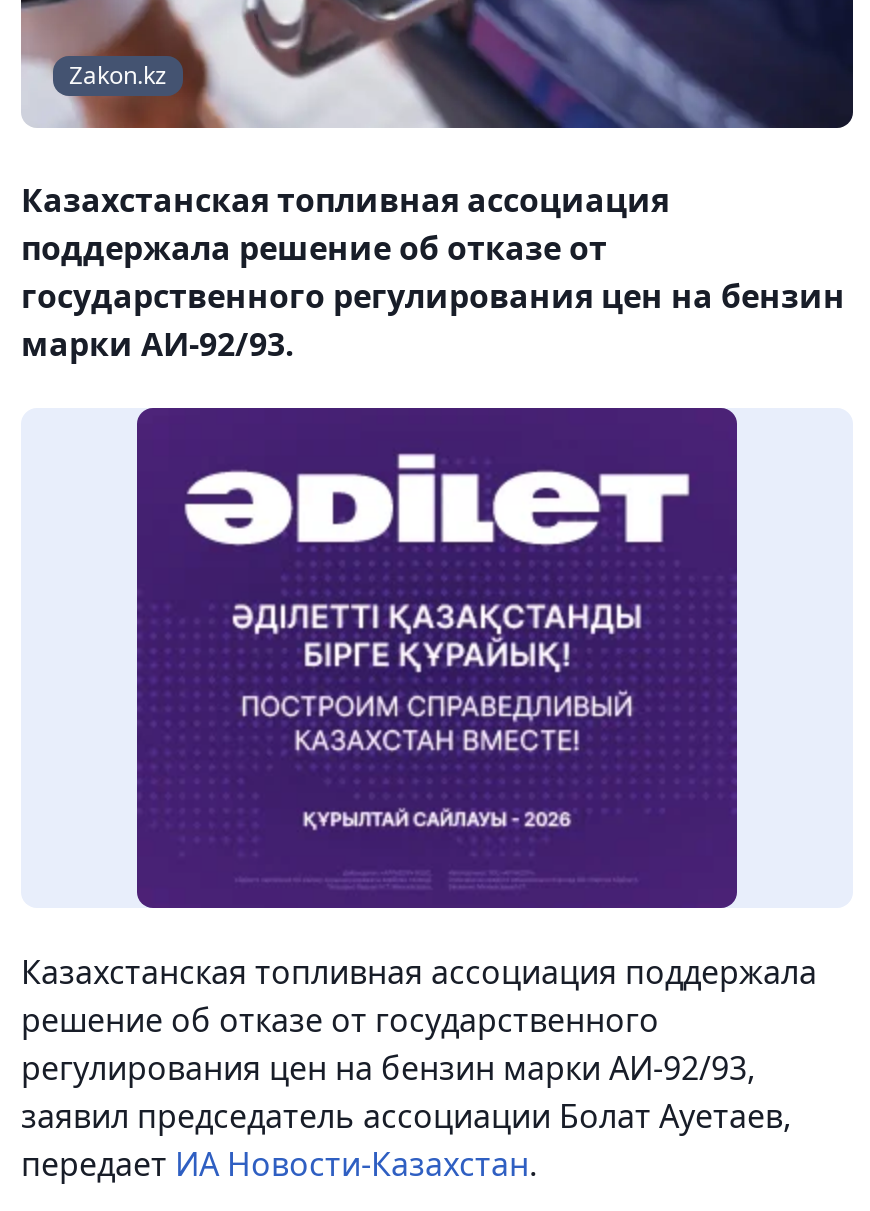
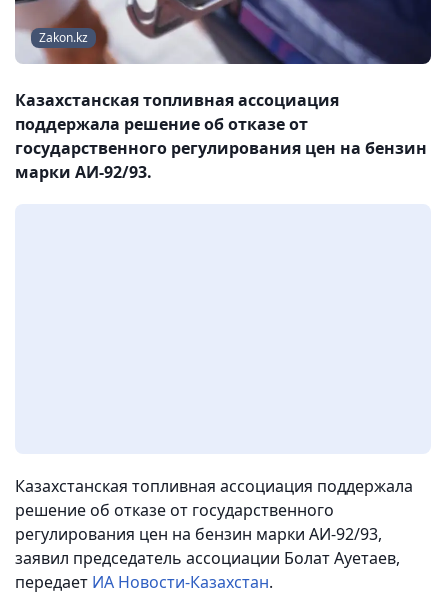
[135,406,739,910] [image] -> none

